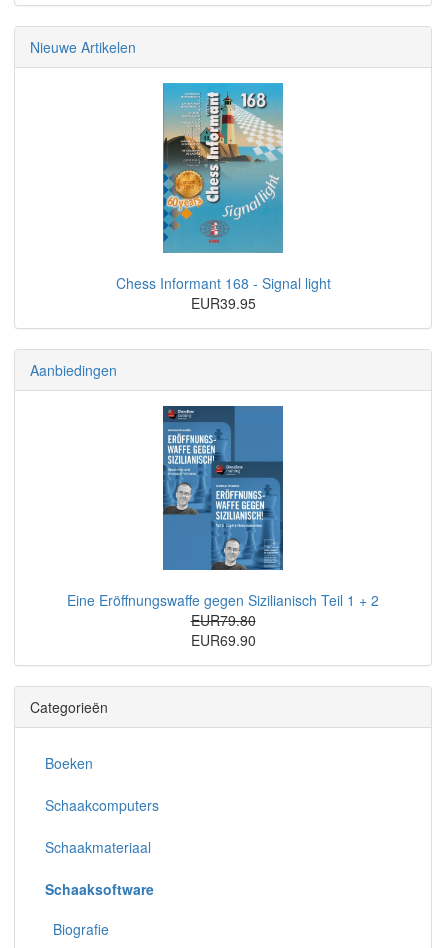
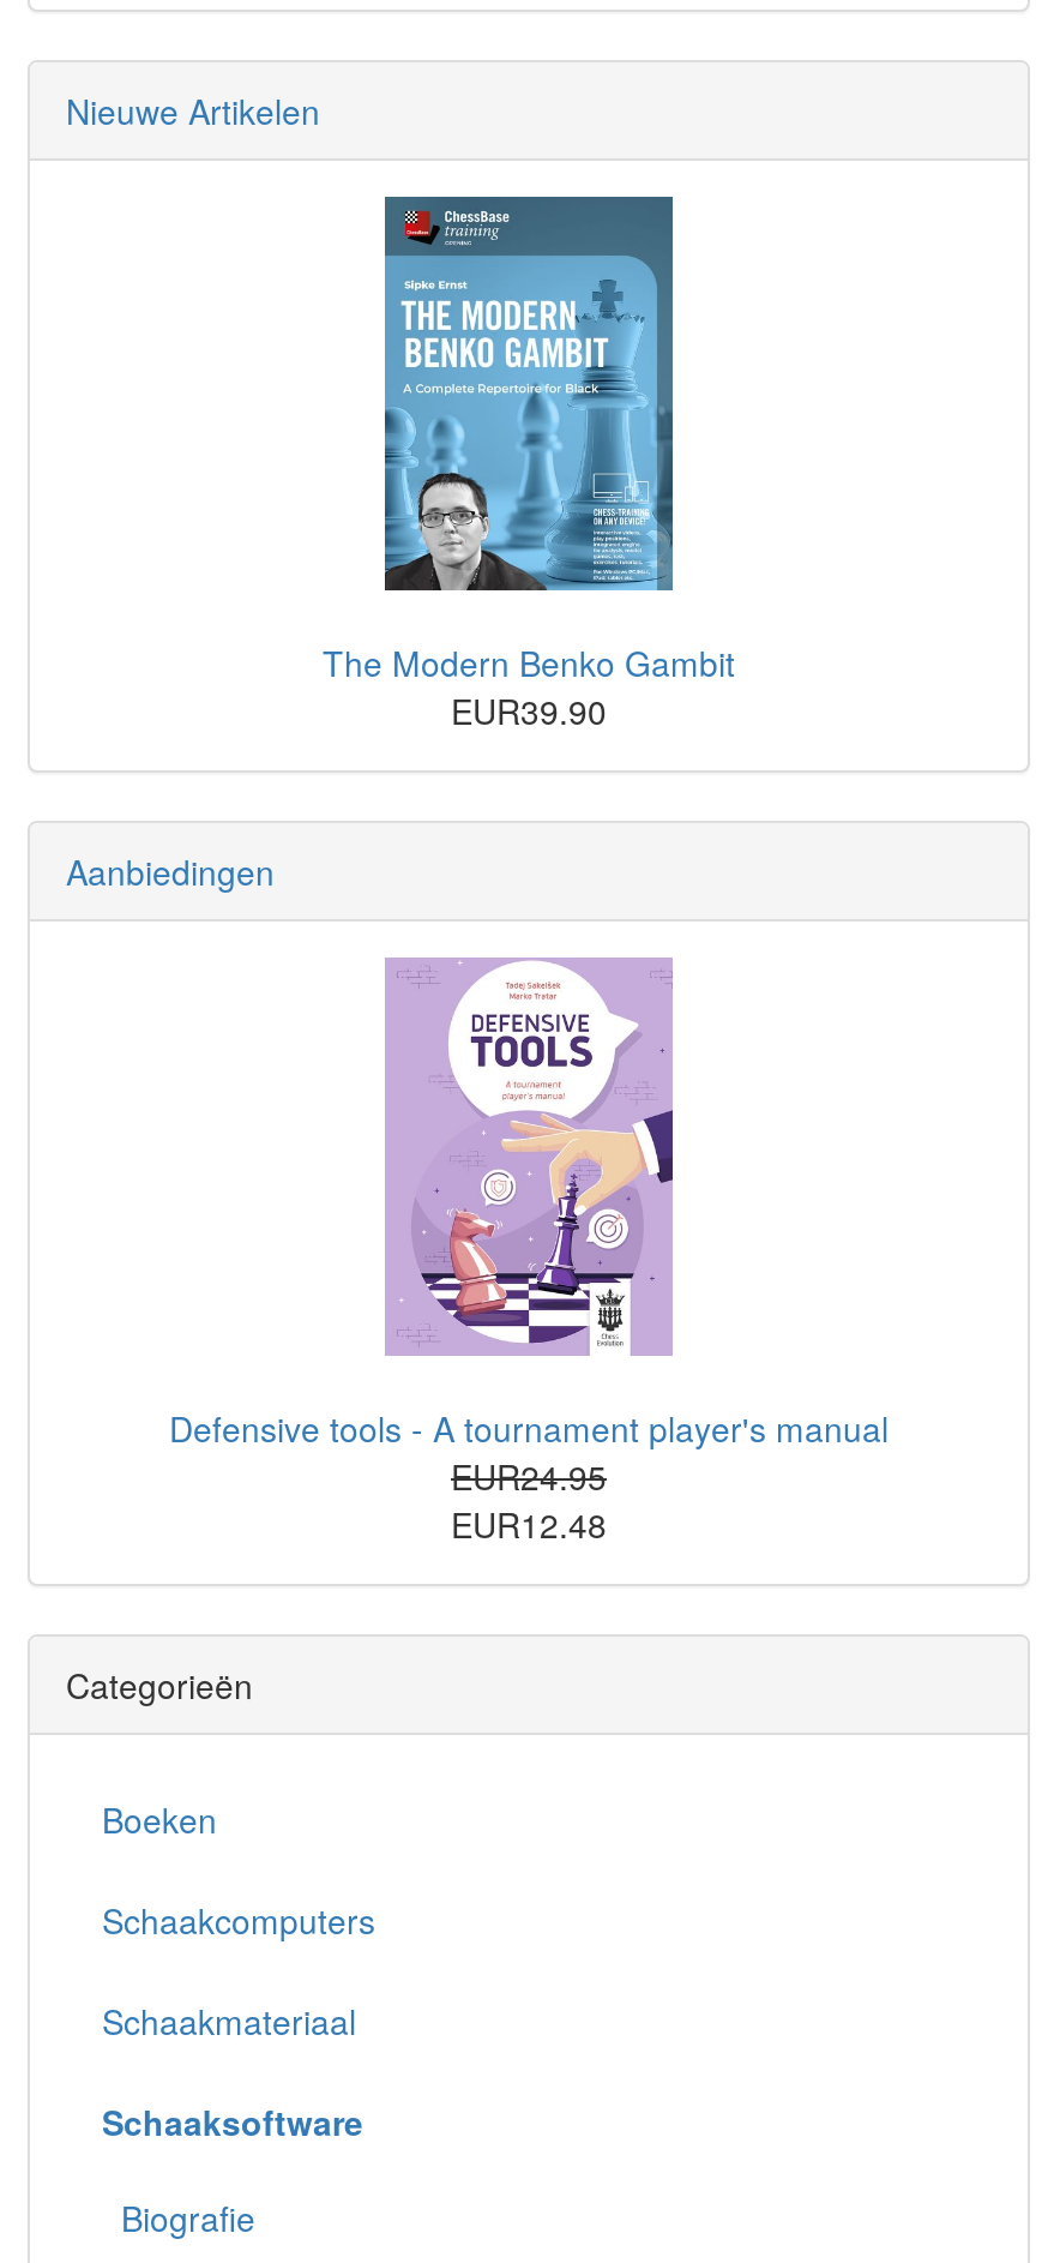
[115,82,330,313] [image] | Chess Informant 168 - Signal light | EUR39.95 -> [323,194,735,735] [image] | The Modern Benko Gambit | EUR39.90
[67,405,379,650] [image] | Eine Eröffnungswaffe gegen Sizilianisch Teil 1 + 2 | EUR79.80 | EUR69.90 -> [169,958,889,1548] [image] | Defensive tools - A tournament player's manual | EUR24.95 | EUR12.48

